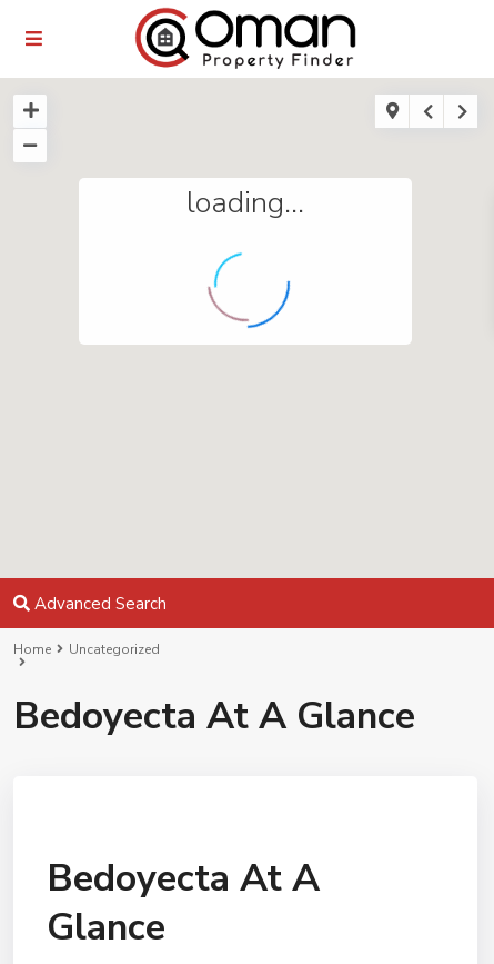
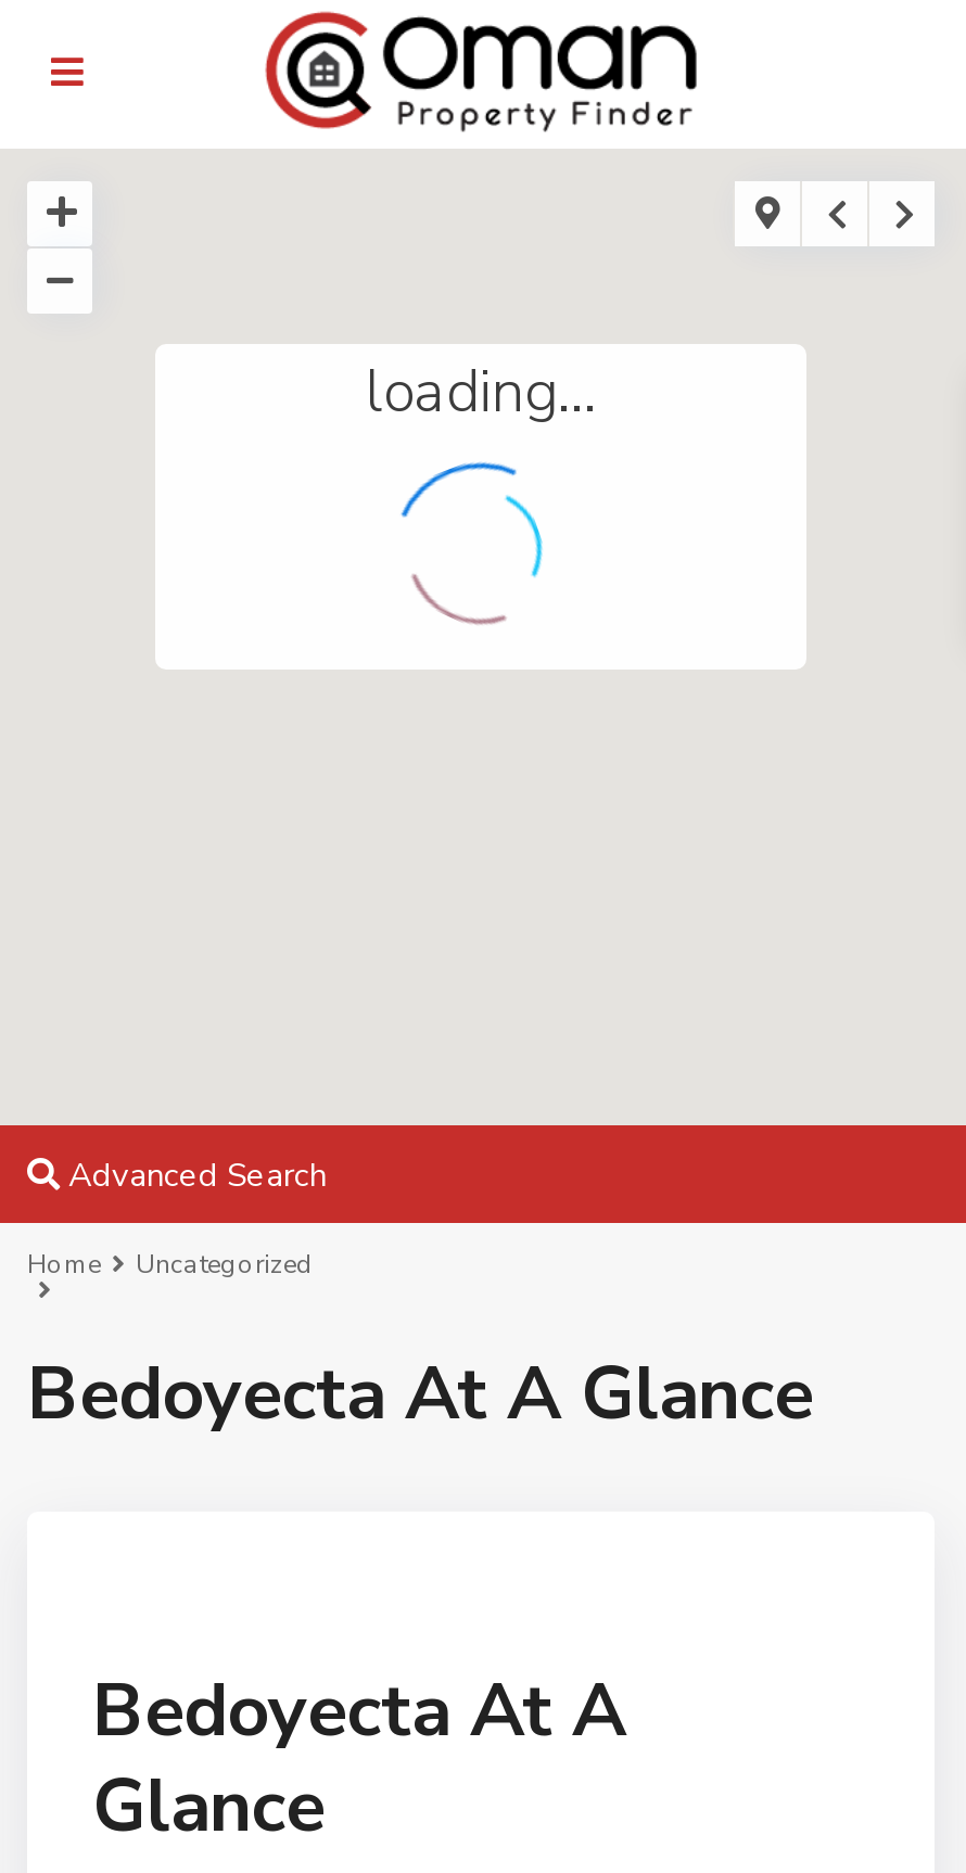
[205,239,291,329] [image] -> [401,461,568,637] [image]

